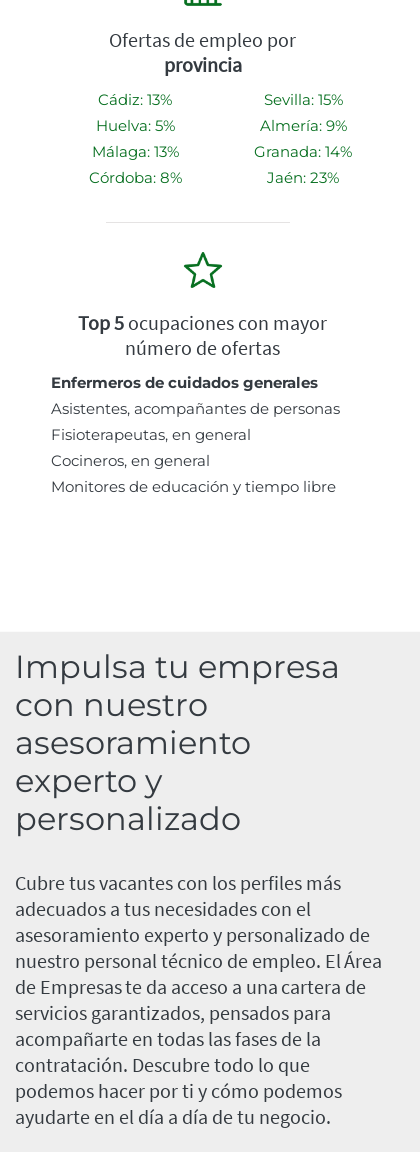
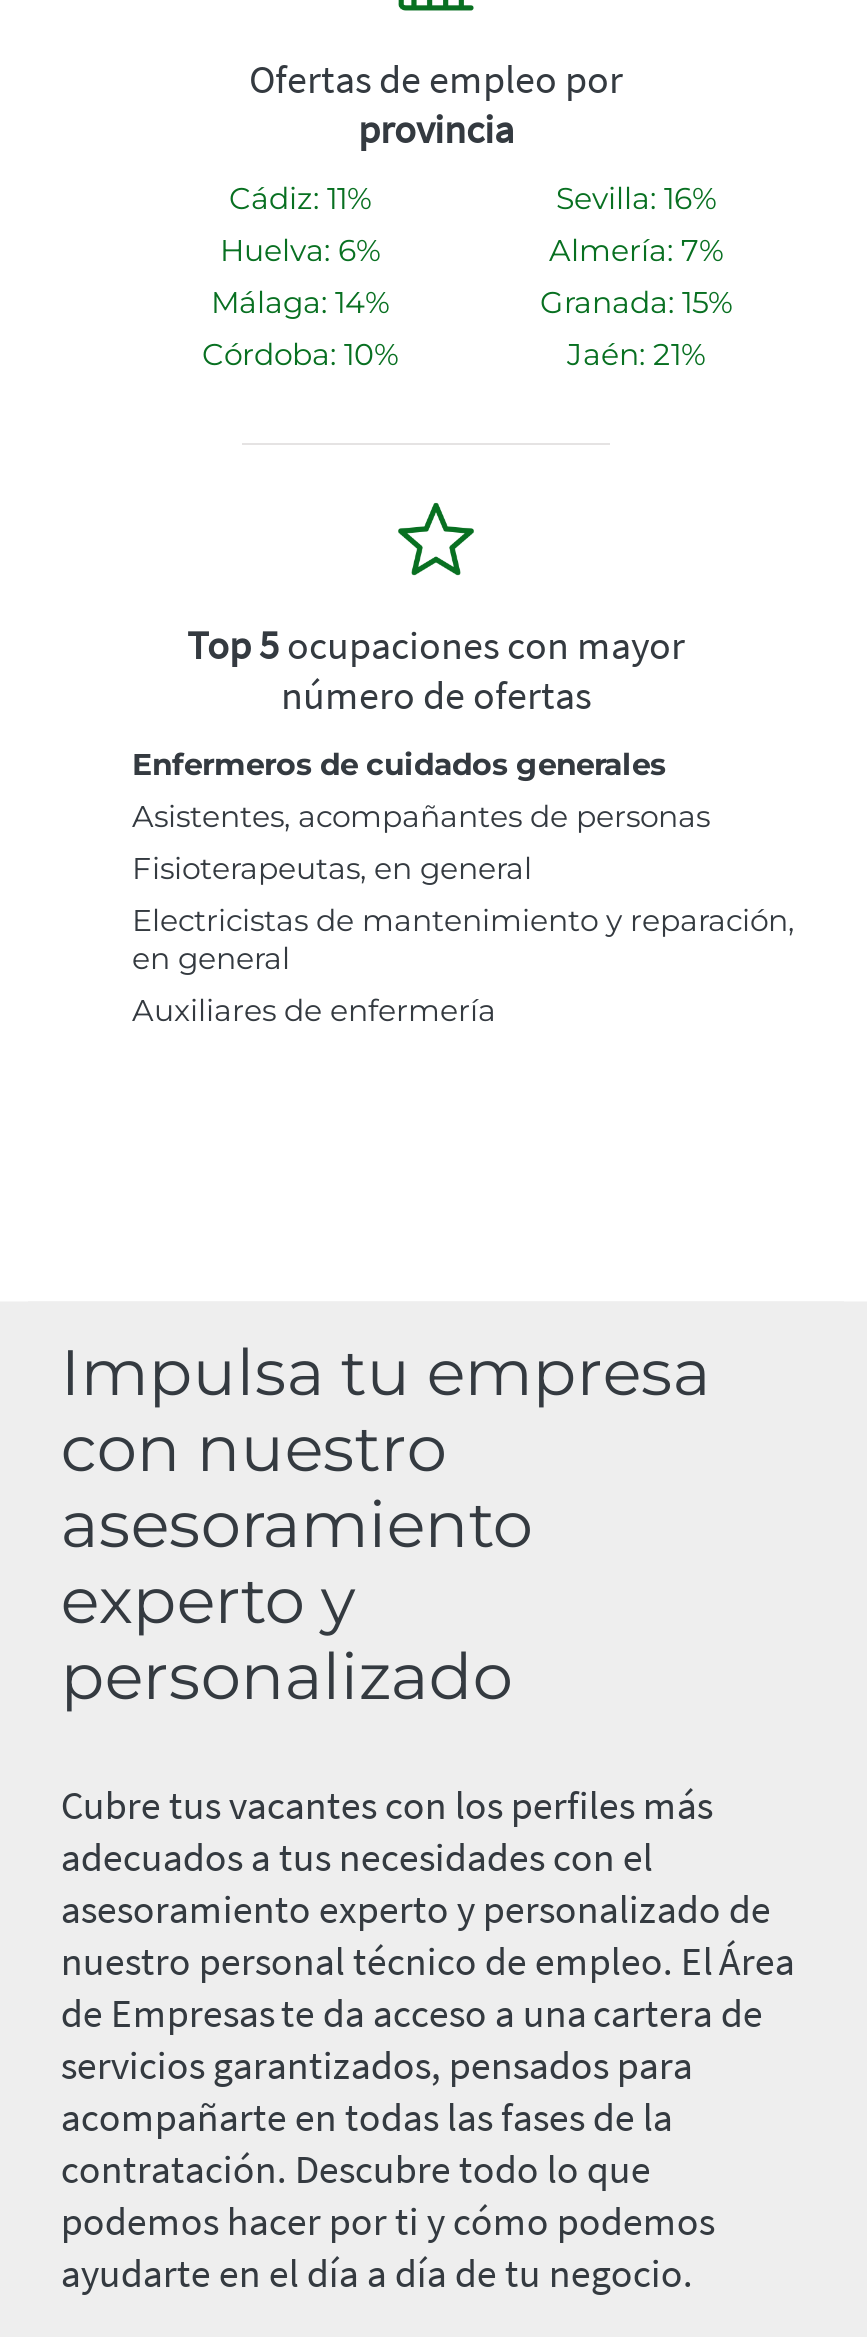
[98,90,172,109] Cádiz: 13% -> [229,180,371,218] Cádiz: 11%
[263,90,342,109] Sevilla: 15% -> [556,180,716,218] Sevilla: 16%
[95,116,174,135] Huelva: 5% -> [220,232,380,270] Huelva: 6%
[259,116,346,135] Almería: 9% -> [549,232,723,270] Almería: 7%
[91,142,178,161] Málaga: 13% -> [211,284,389,322] Málaga: 14%
[254,142,352,161] Granada: 14% -> [540,284,732,322] Granada: 15%
[88,168,181,187] Córdoba: 8% -> [202,336,398,374] Córdoba: 10%
[267,168,339,187] Jaén: 23% -> [567,336,705,374] Jaén: 21%
[51,451,336,496] Cocineros, en general | Monitores de educación y tiempo libre -> [132,902,794,1030] Electricistas de mantenimiento y reparación, | en general | Auxiliares de enfermería

